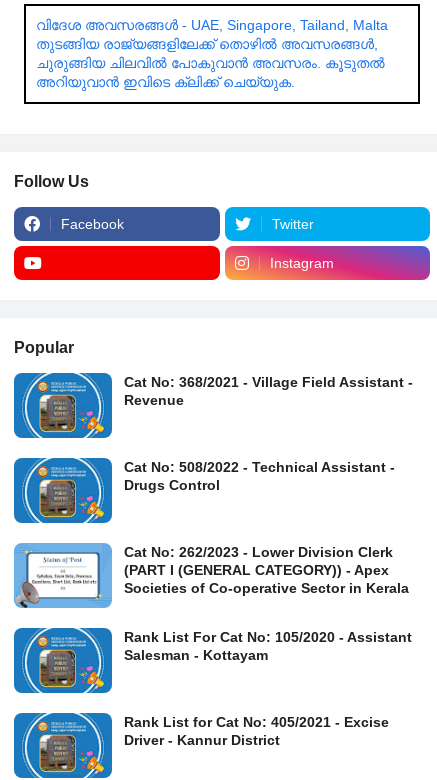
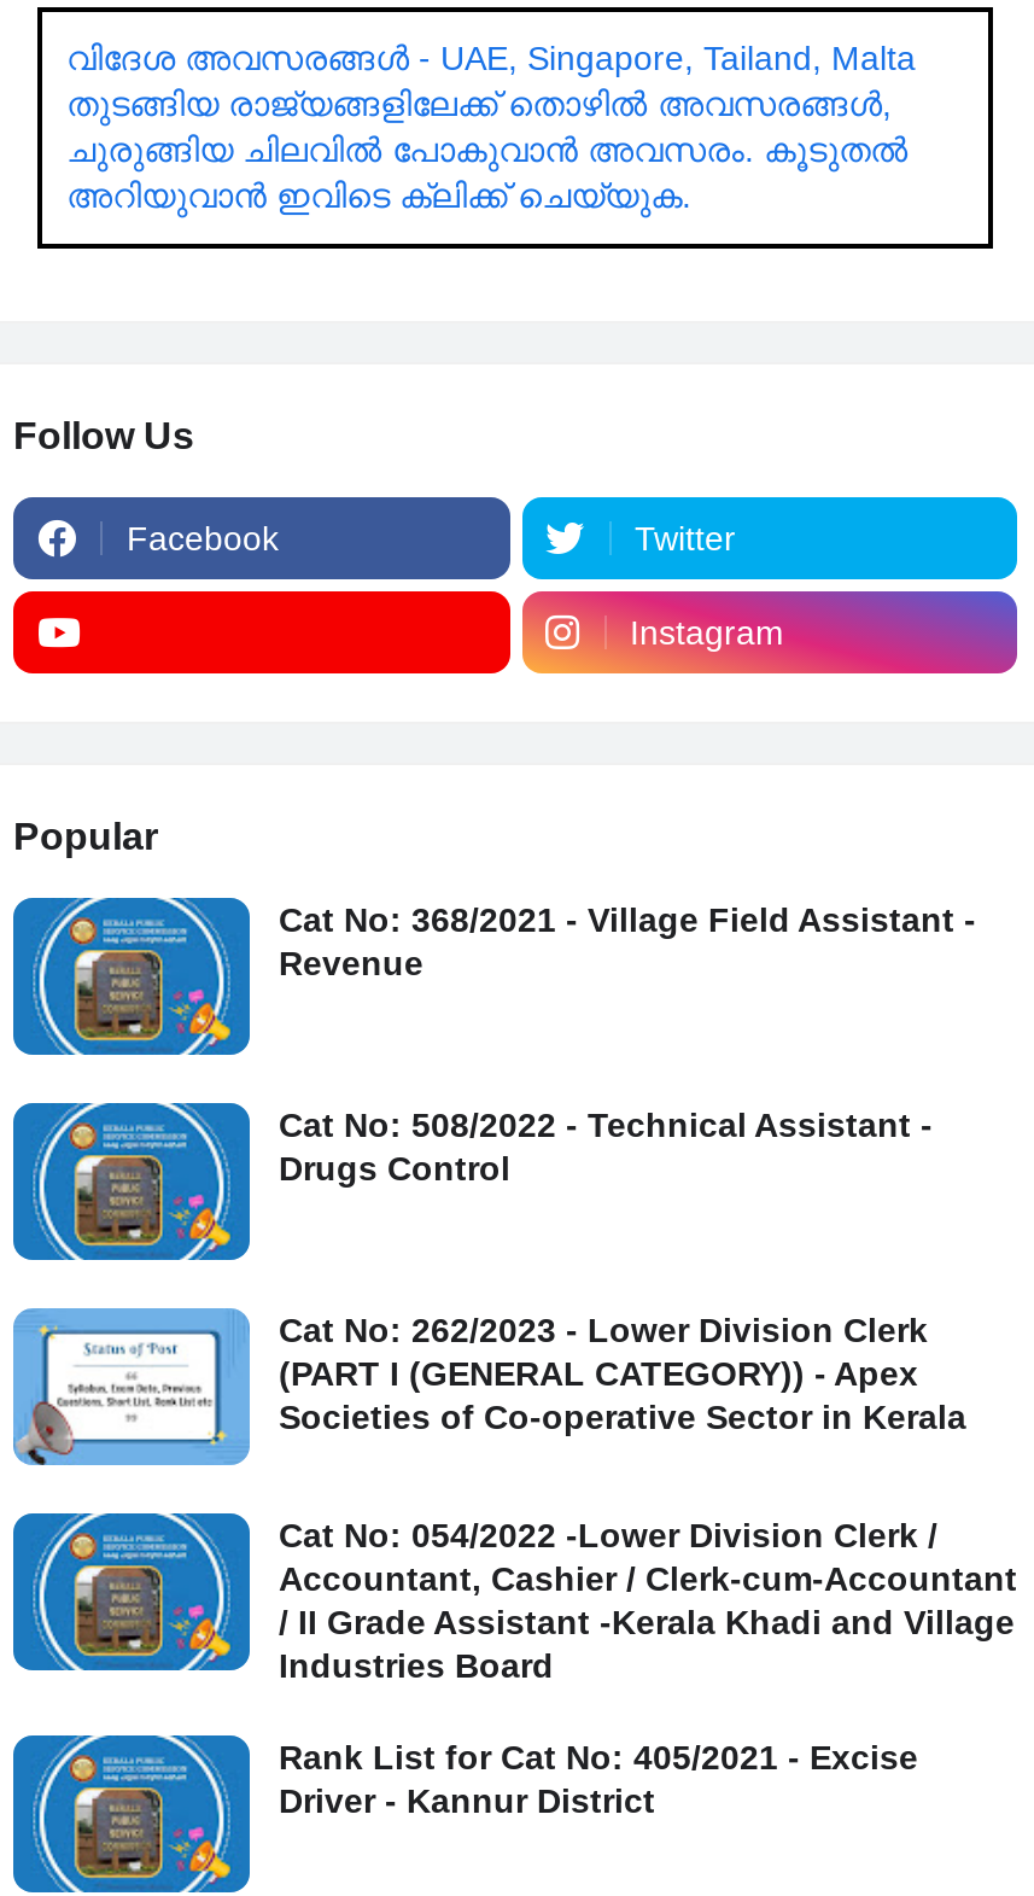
[124,629,412,663] Rank List For Cat No: 105/2020 - Assistant | Salesman - Kottayam -> [279,1516,1017,1685] Cat No: 054/2022 -Lower Division Clerk / | Accountant, Cashier / Clerk-cum-Accountant | / II Grade Assistant -Kerala Khadi and Village | Industries Board

